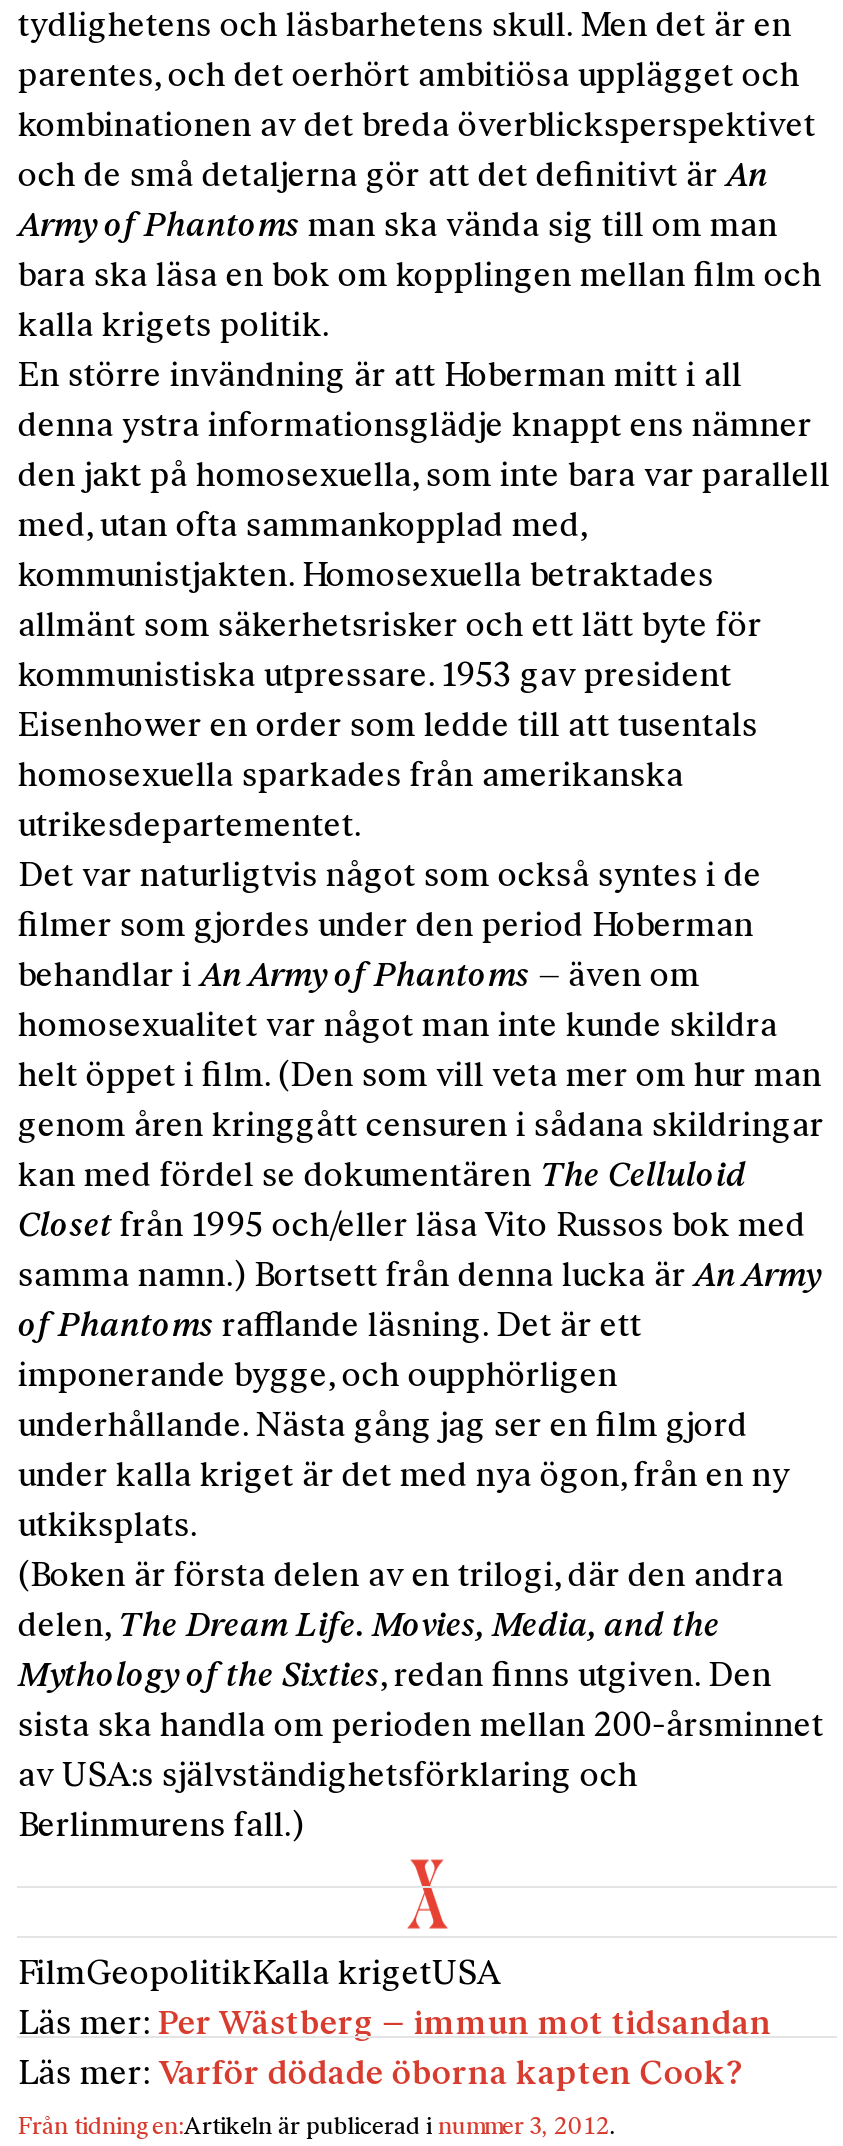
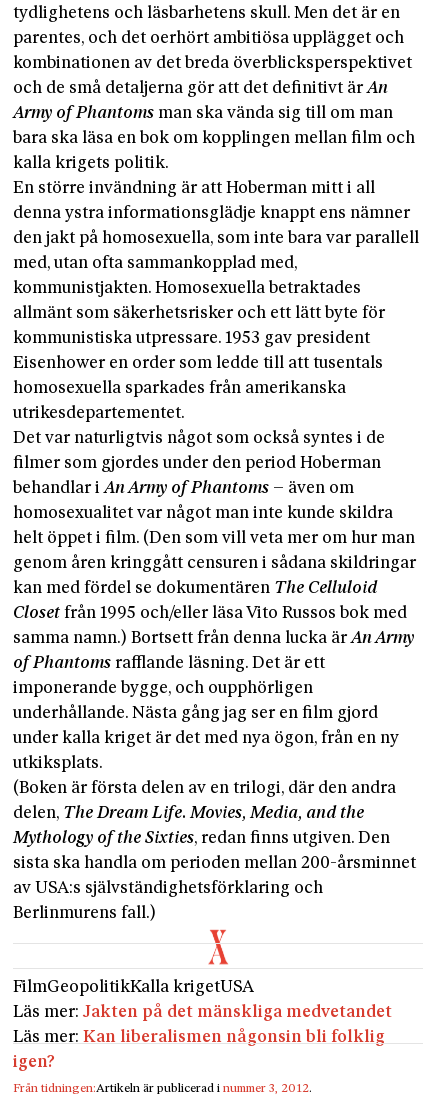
[18,2008,772,2092] Läs mer: Per Wästberg – immun mot tidsandan | Läs mer: Varför dödade öborna kapten Cook? -> [13,1004,392,1071] Läs mer: Jakten på det mänskliga medvetandet | Läs mer: Kan liberalismen någonsin bli folklig | igen?

